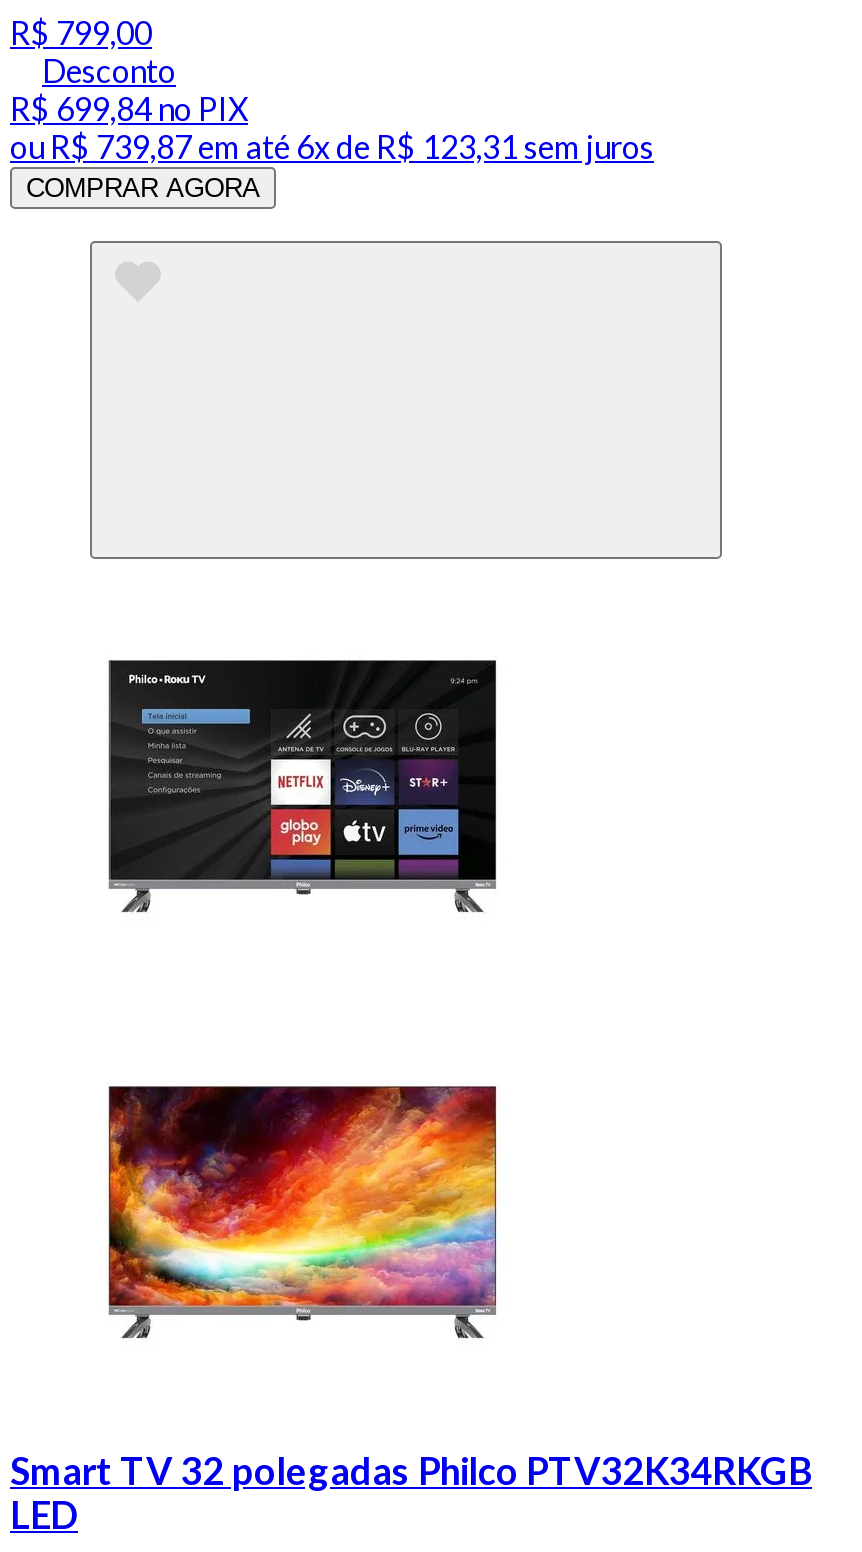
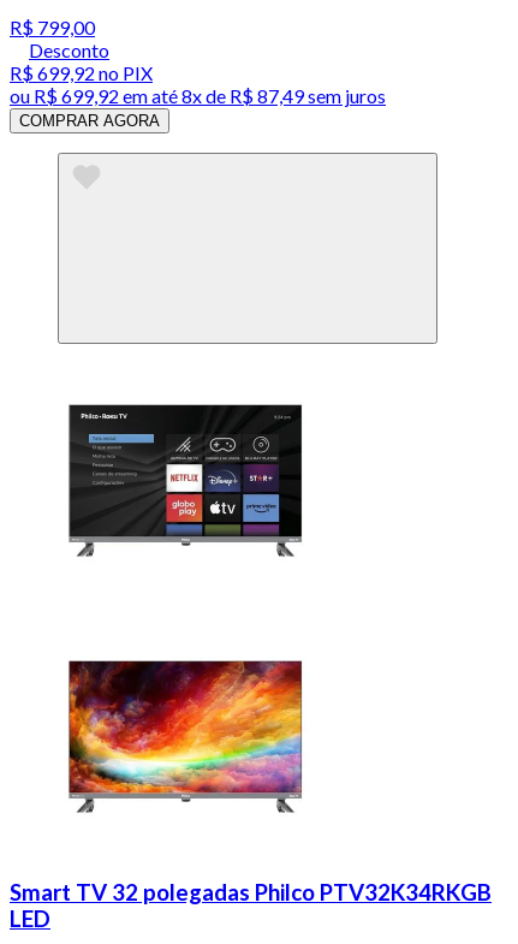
[10,89,248,127] R$ 699,84 no PIX -> [10,61,153,84] R$ 699,92 no PIX
[10,127,654,165] ou R$ 739,87 em até 6x de R$ 123,31 sem juros -> [10,84,386,107] ou R$ 699,92 em até 8x de R$ 87,49 sem juros

